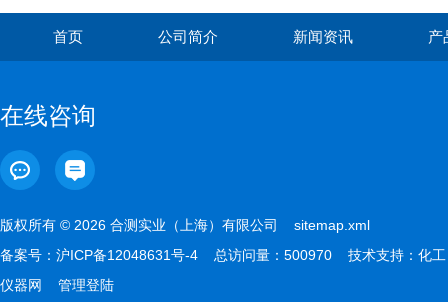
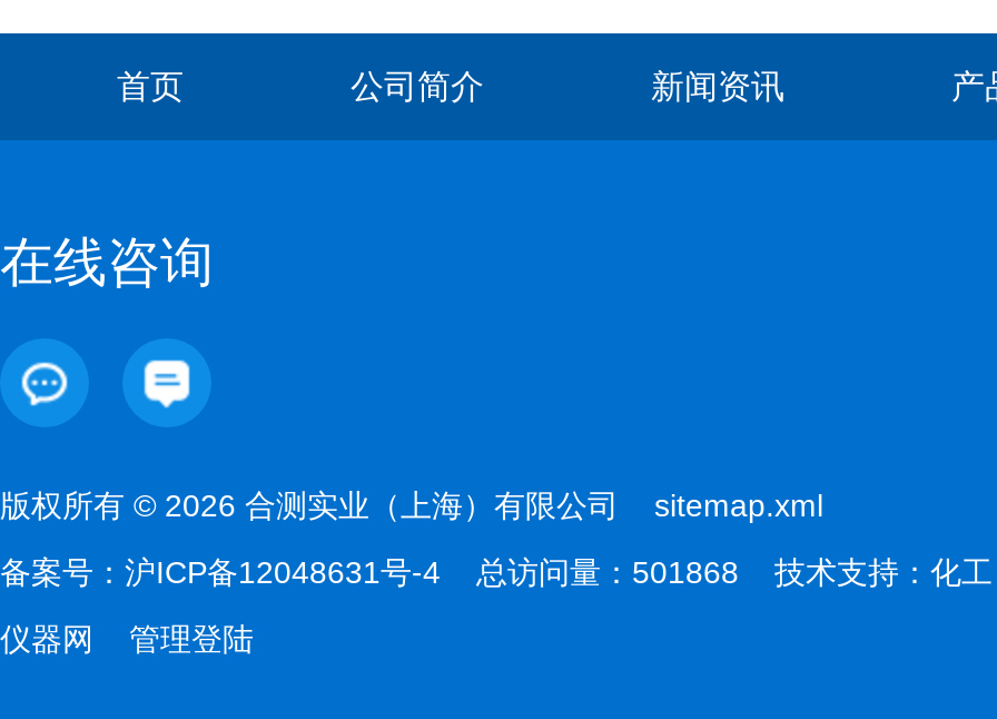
[0,247,446,263] 备案号：沪ICP备12048631号-4总访问量：500970 技术支持：化工 -> [0,554,993,590] 备案号：沪ICP备12048631号-4总访问量：501868 技术支持：化工

